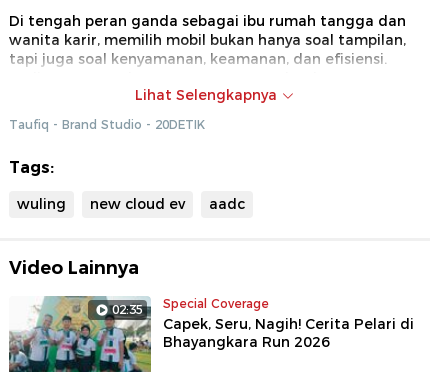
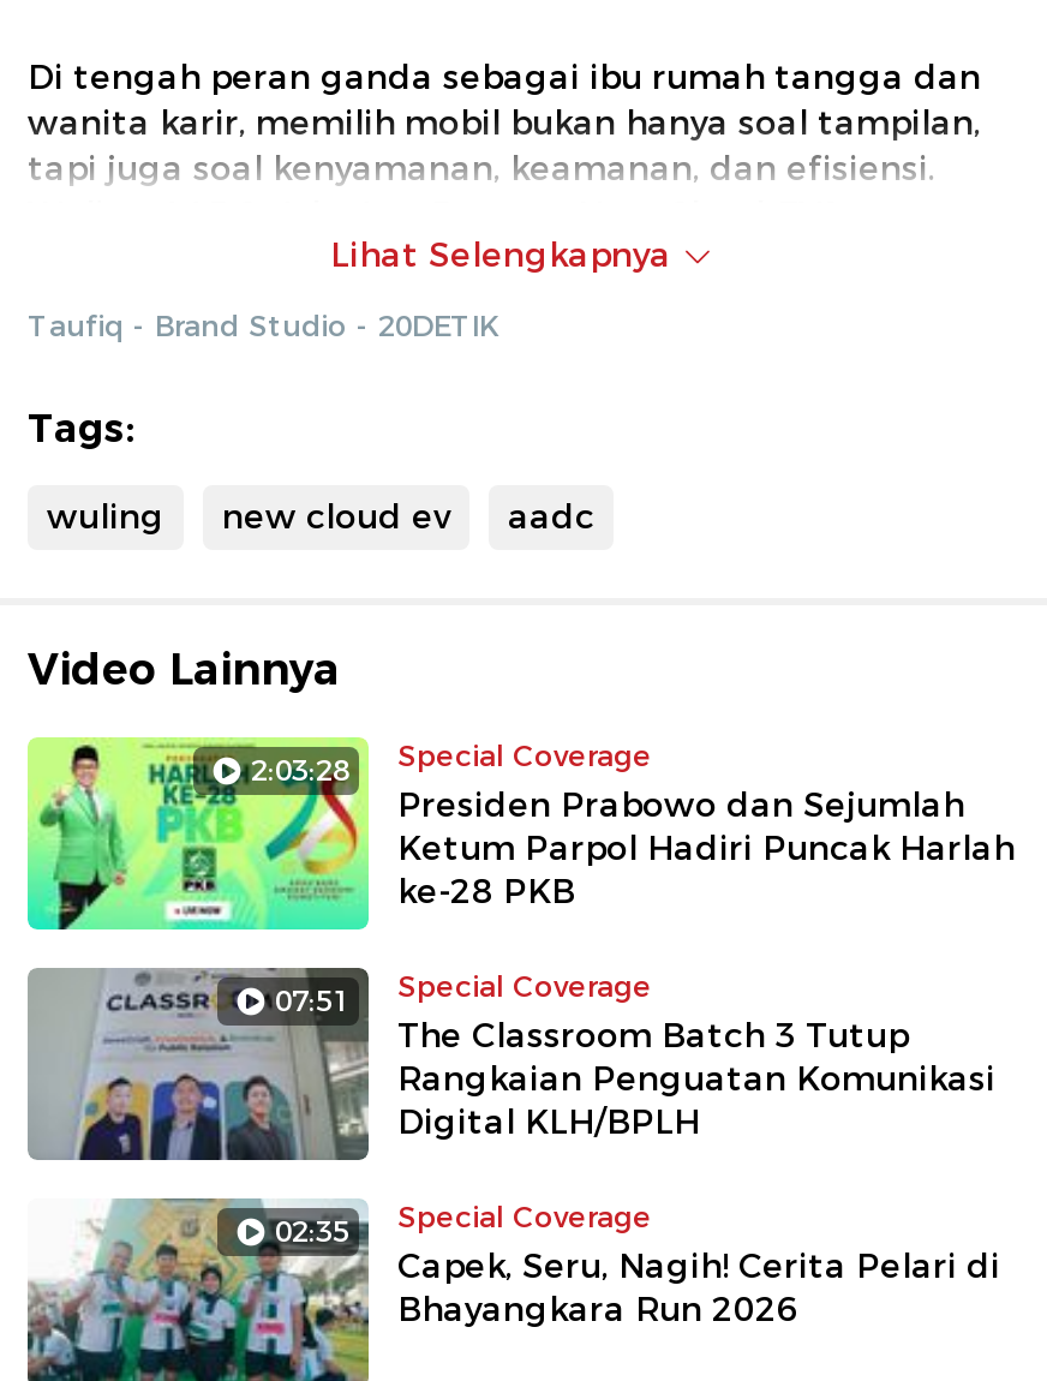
none -> [25,735,1015,1142] [image] | 2:03:28 | Special Coverage | Presiden Prabowo dan Sejumlah | Ketum Parpol Hadiri Puncak Harlah | ke-28 PKB | 07:51 | Special Coverage | The Classroom Batch 3 Tutup | Rangkaian Penguatan Komunikasi | Digital KLH/BPLH
none -> [30,968,364,1162] [image]

